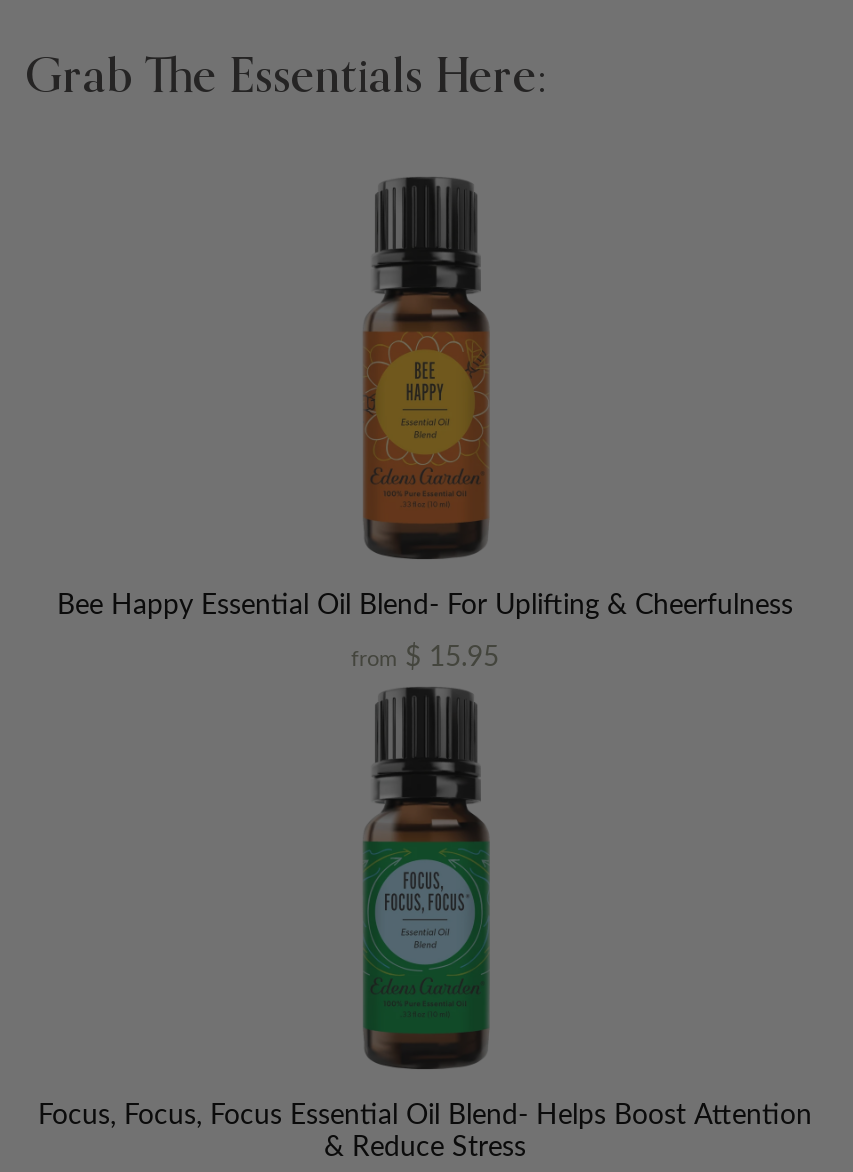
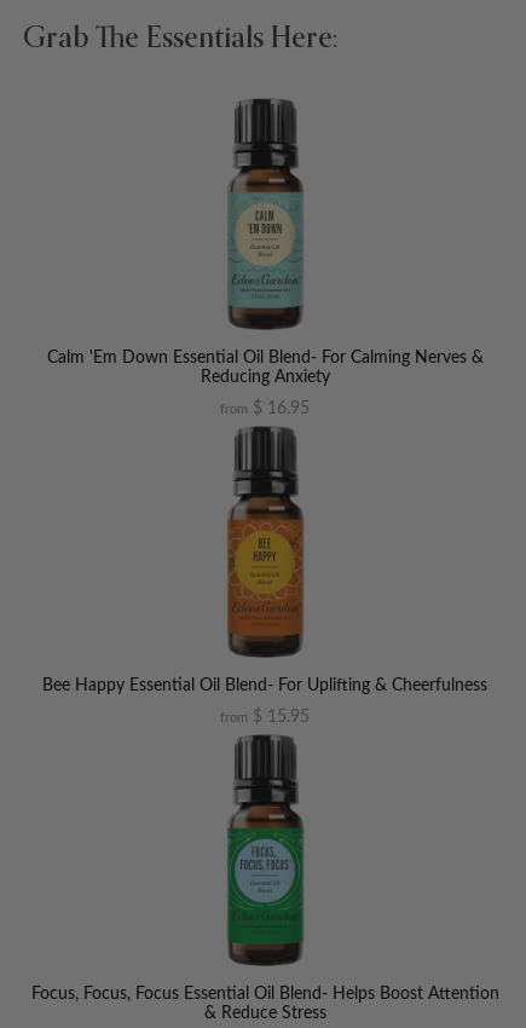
none -> [47,191,483,418] [image] | Calm 'Em Down Essential Oil Blend- For Calming Nerves & | Reducing Anxiety | from $ 16.95

